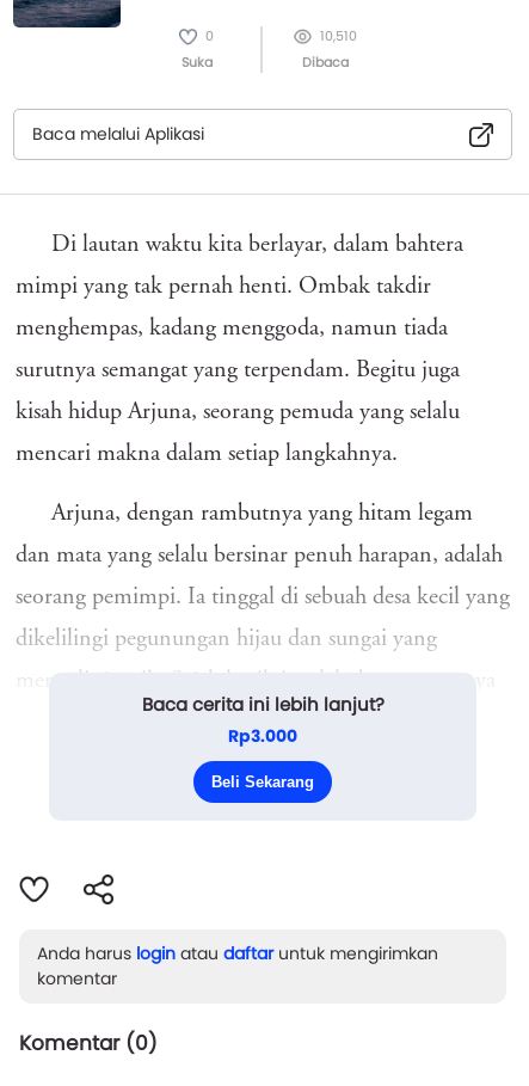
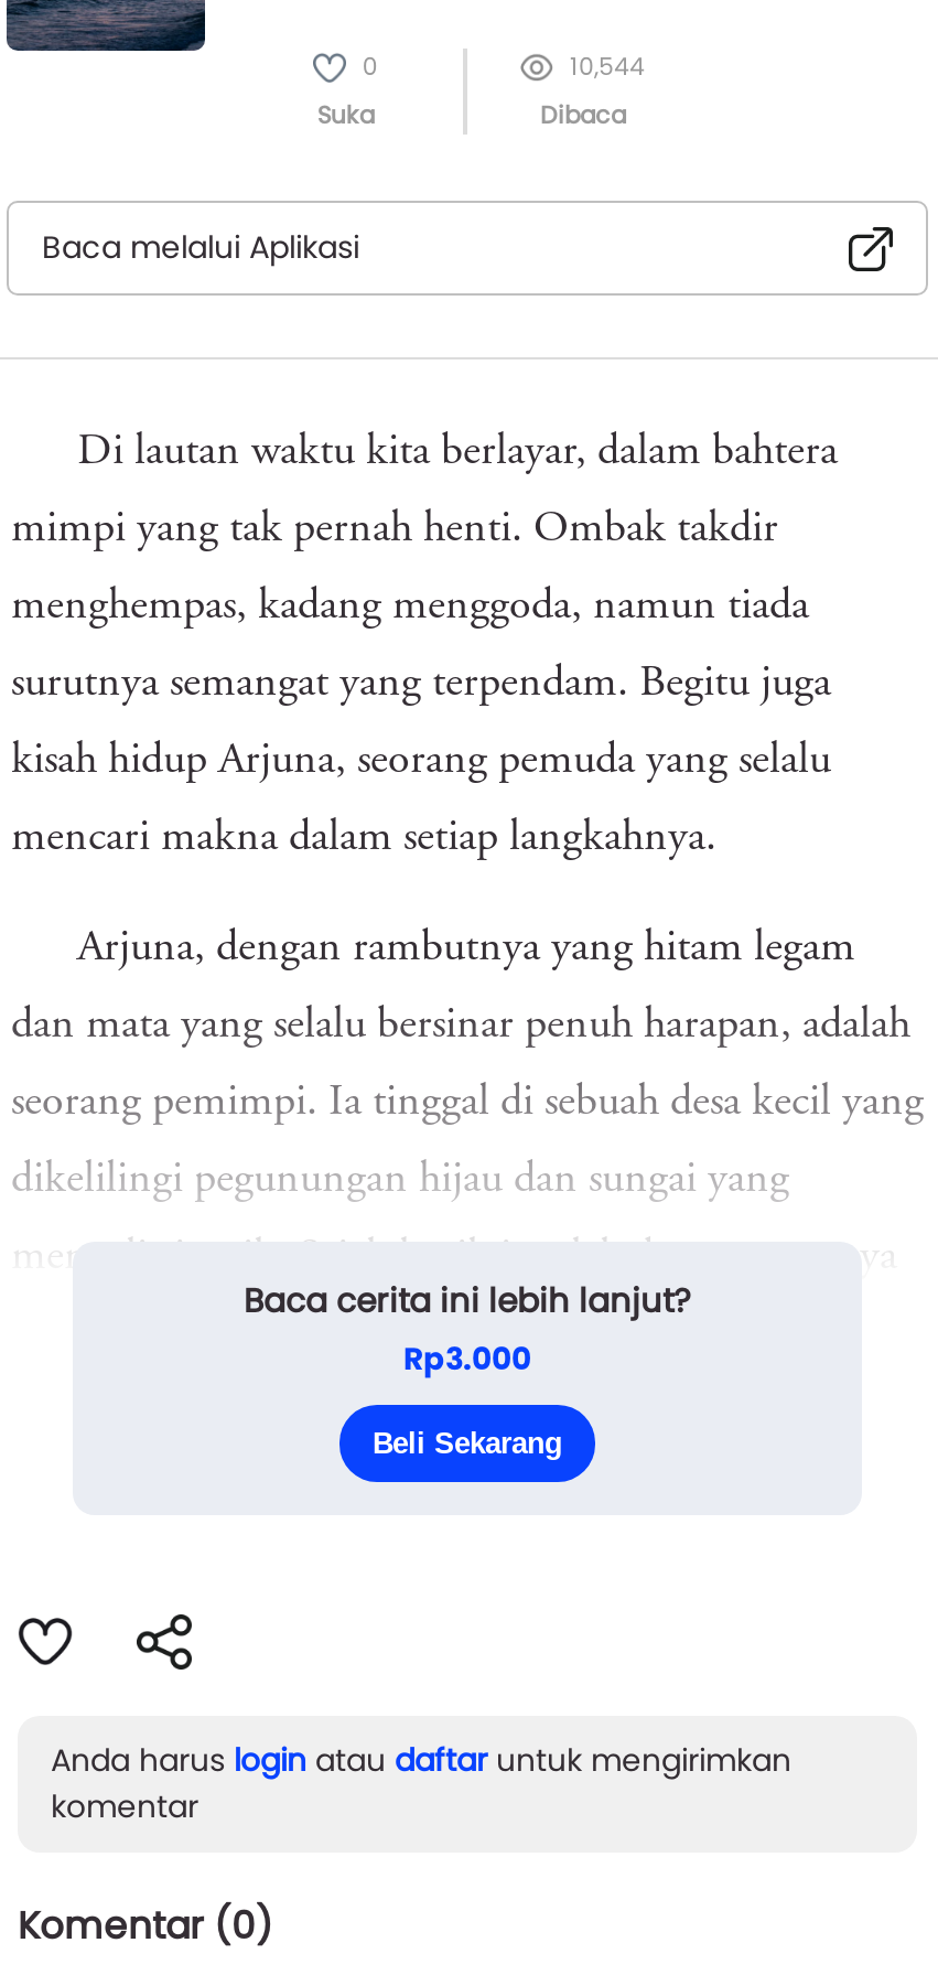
[320,26,357,45] 10,510 -> [570,49,645,84] 10,544

